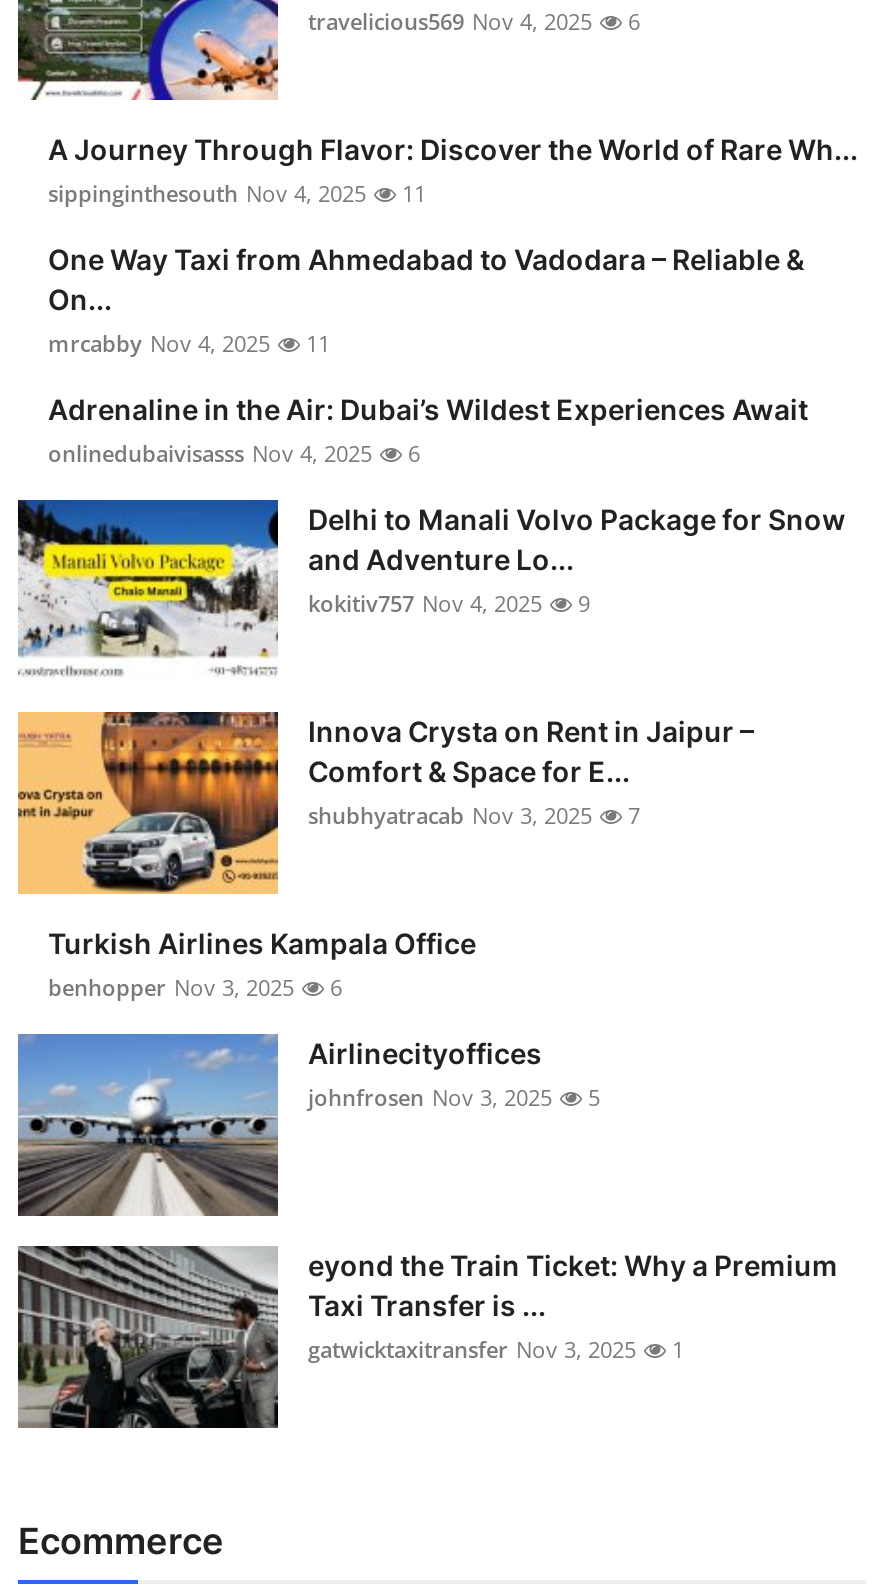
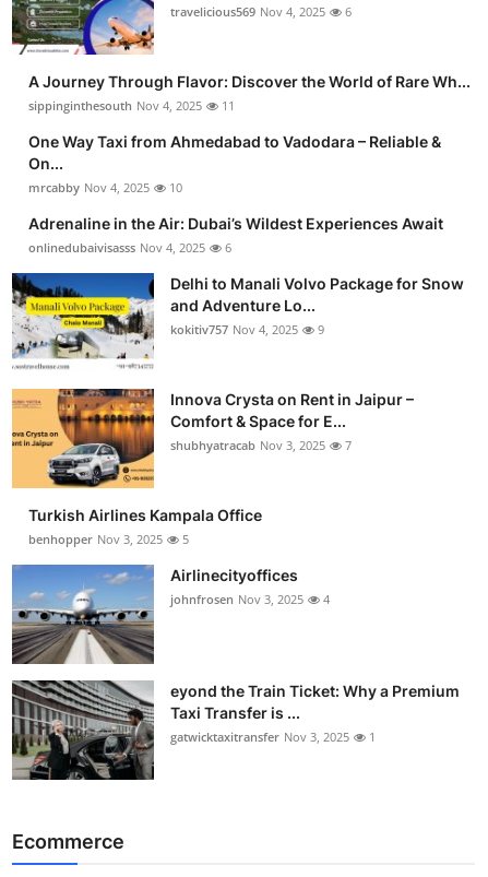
[48,329,330,359] mrcabby Nov 4, 2025 11 -> [28,180,182,196] mrcabby Nov 4, 2025 10
[48,973,342,1003] benhopper Nov 3, 2025 6 -> [28,531,189,548] benhopper Nov 3, 2025 5
[308,1083,600,1113] johnfrosen Nov 3, 2025 5 -> [170,591,330,608] johnfrosen Nov 3, 2025 4

